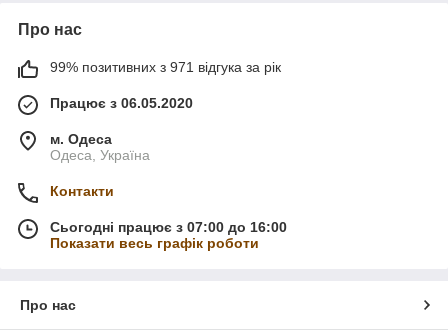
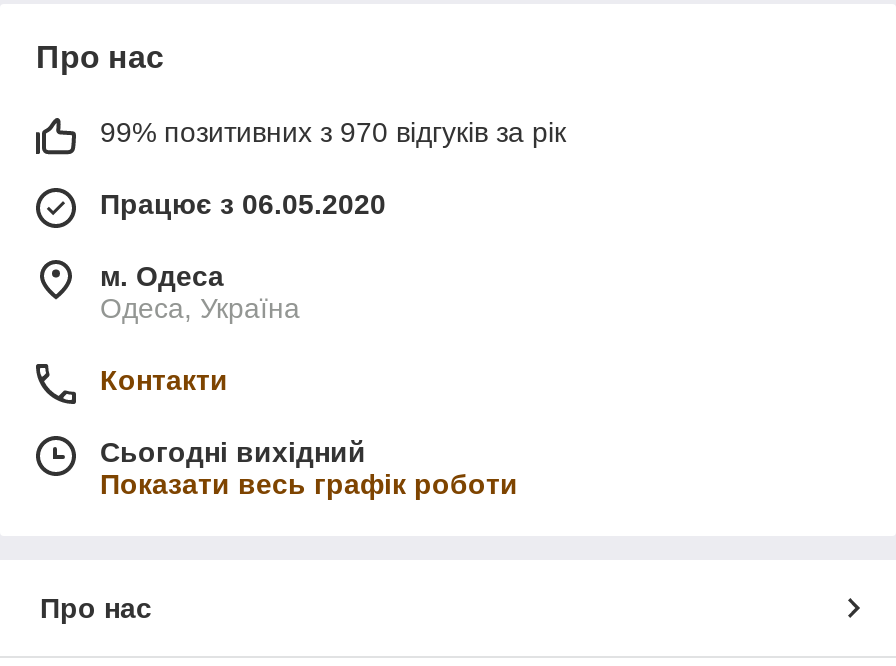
[50,59,281,75] 99% позитивних з 971 відгука за рік -> [100,117,566,149] 99% позитивних з 970 відгуків за рік
[50,219,287,235] Сьогодні працює з 07:00 до 16:00 -> [100,437,366,469] Сьогодні вихідний

